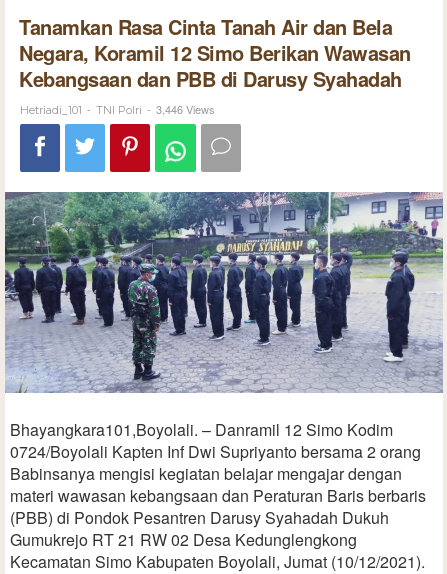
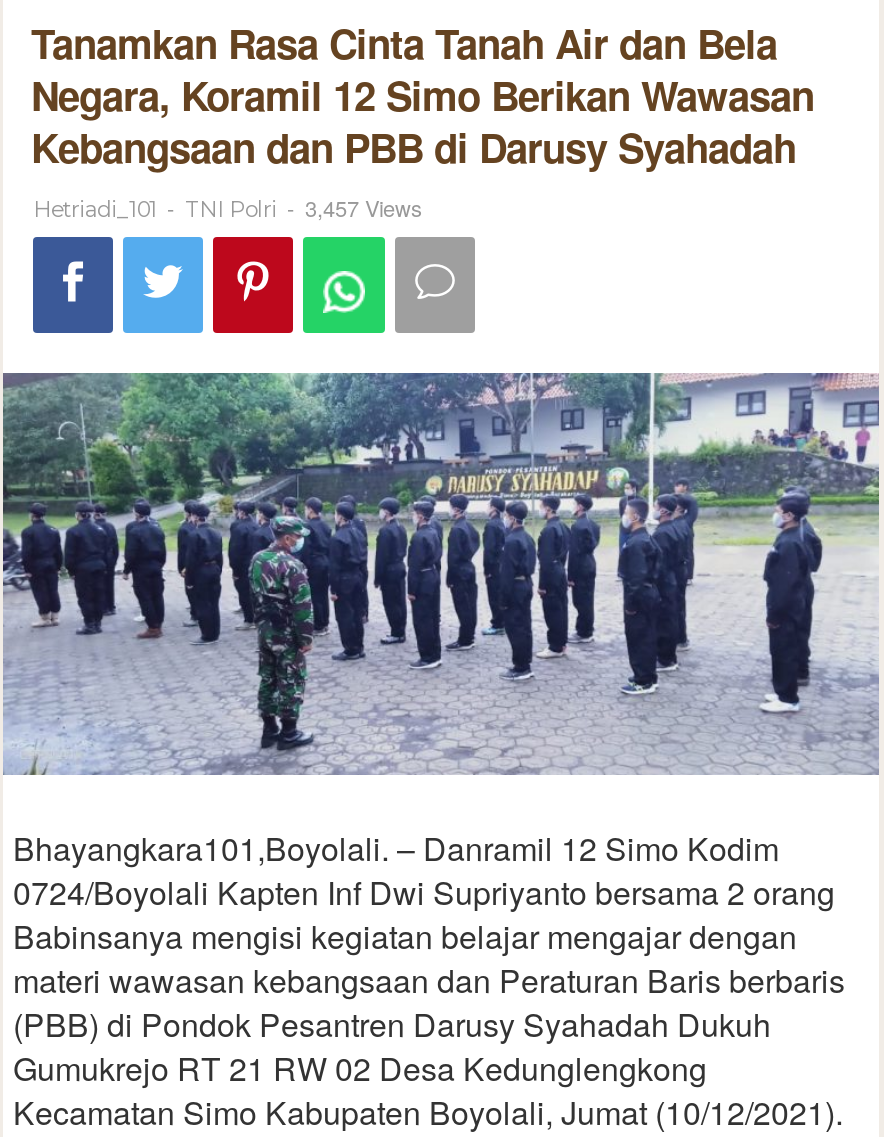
[20,101,215,117] Hetriadi_101 - TNI Polri - 3,446 Views -> [33,190,423,222] Hetriadi_101 - TNI Polri - 3,457 Views

